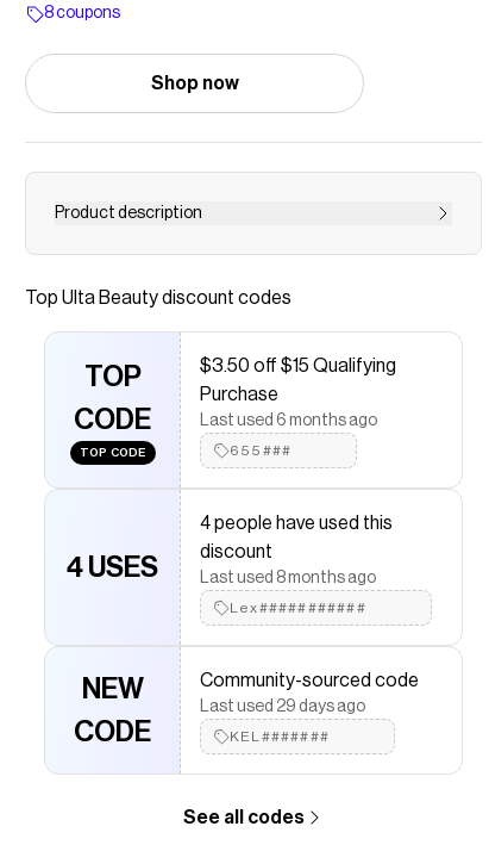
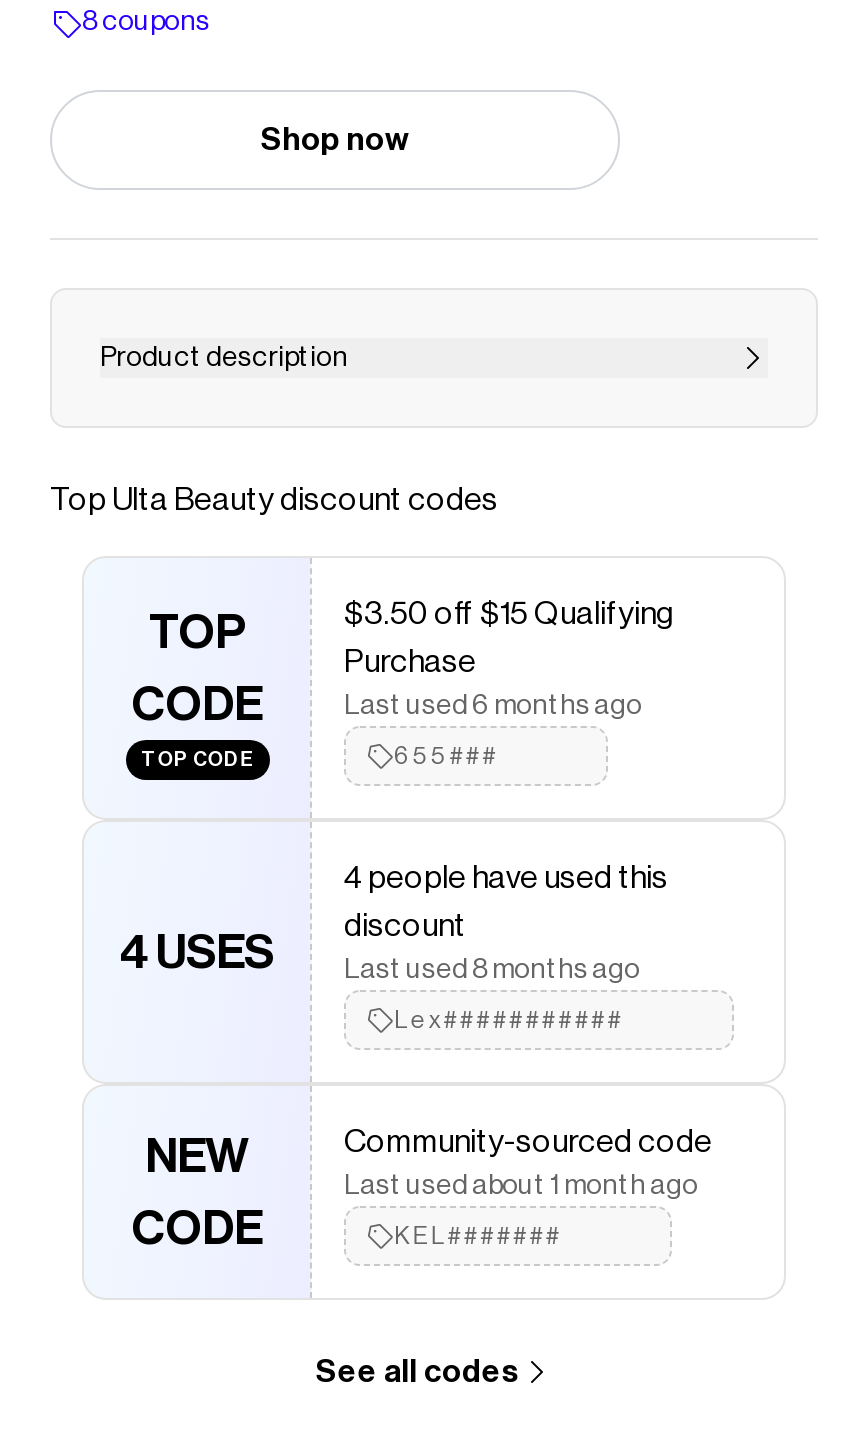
[200,698,365,715] Last used 29 days ago -> [344,1172,698,1200] Last used about 1 month ago

